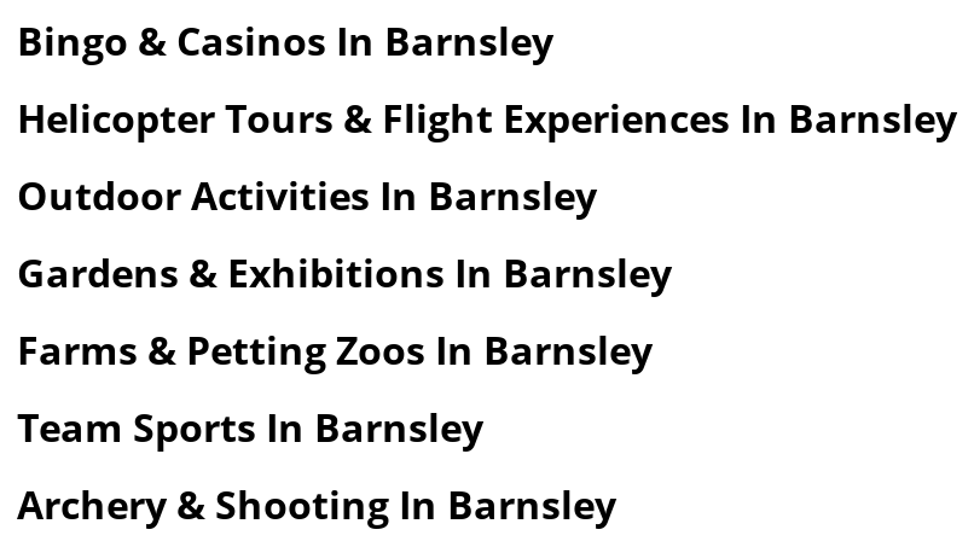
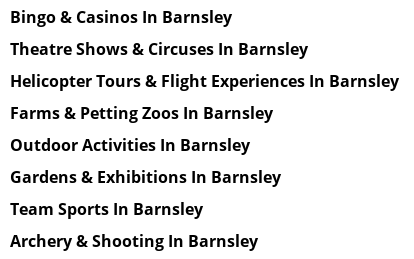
none -> [10,38,308,60] Theatre Shows & Circuses In Barnsley
moved [17,169,672,299] -> [10,134,281,188]: Outdoor Activities In Barnsley | Gardens & Exhibitions In Barnsley
moved [17,324,653,377] -> [10,102,273,124]: Farms & Petting Zoos In Barnsley

